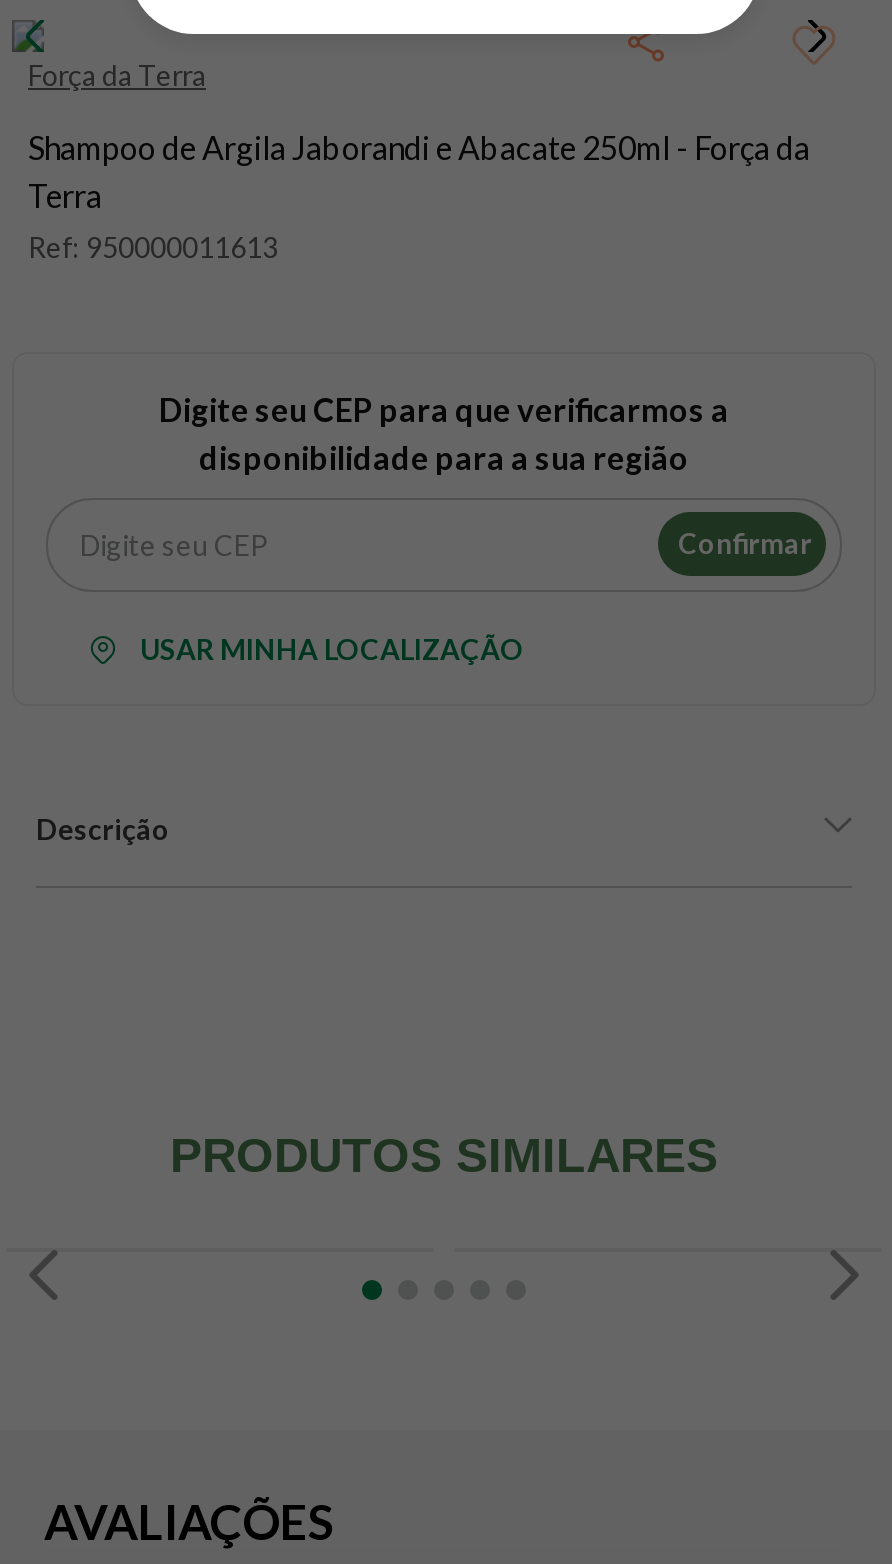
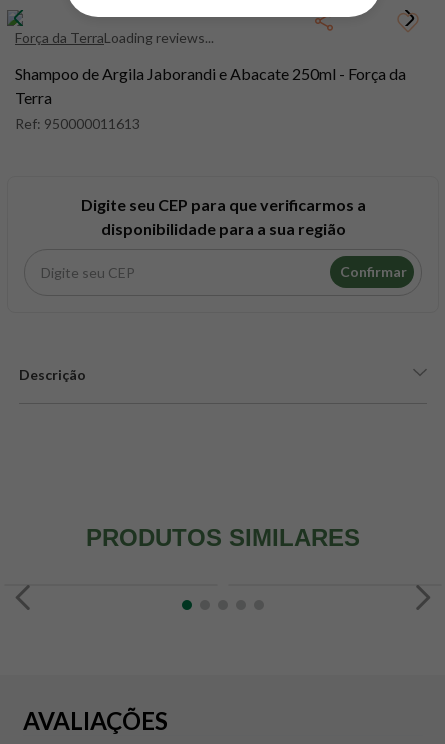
[28,58,206,92] Força da Terra -> [15,29,214,46] Força da TerraLoading reviews...
[140,632,524,666] USAR MINHA LOCALIZAÇÃO -> none

